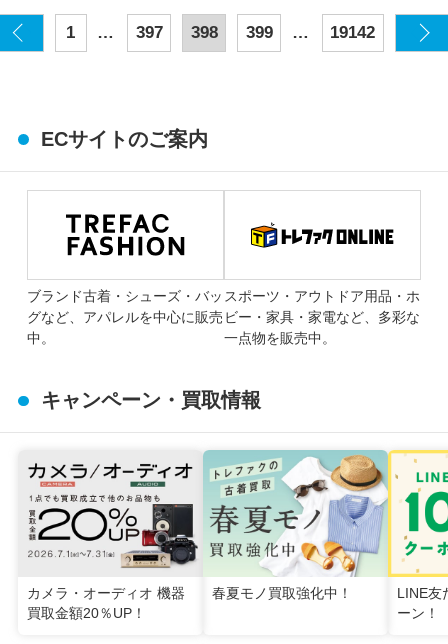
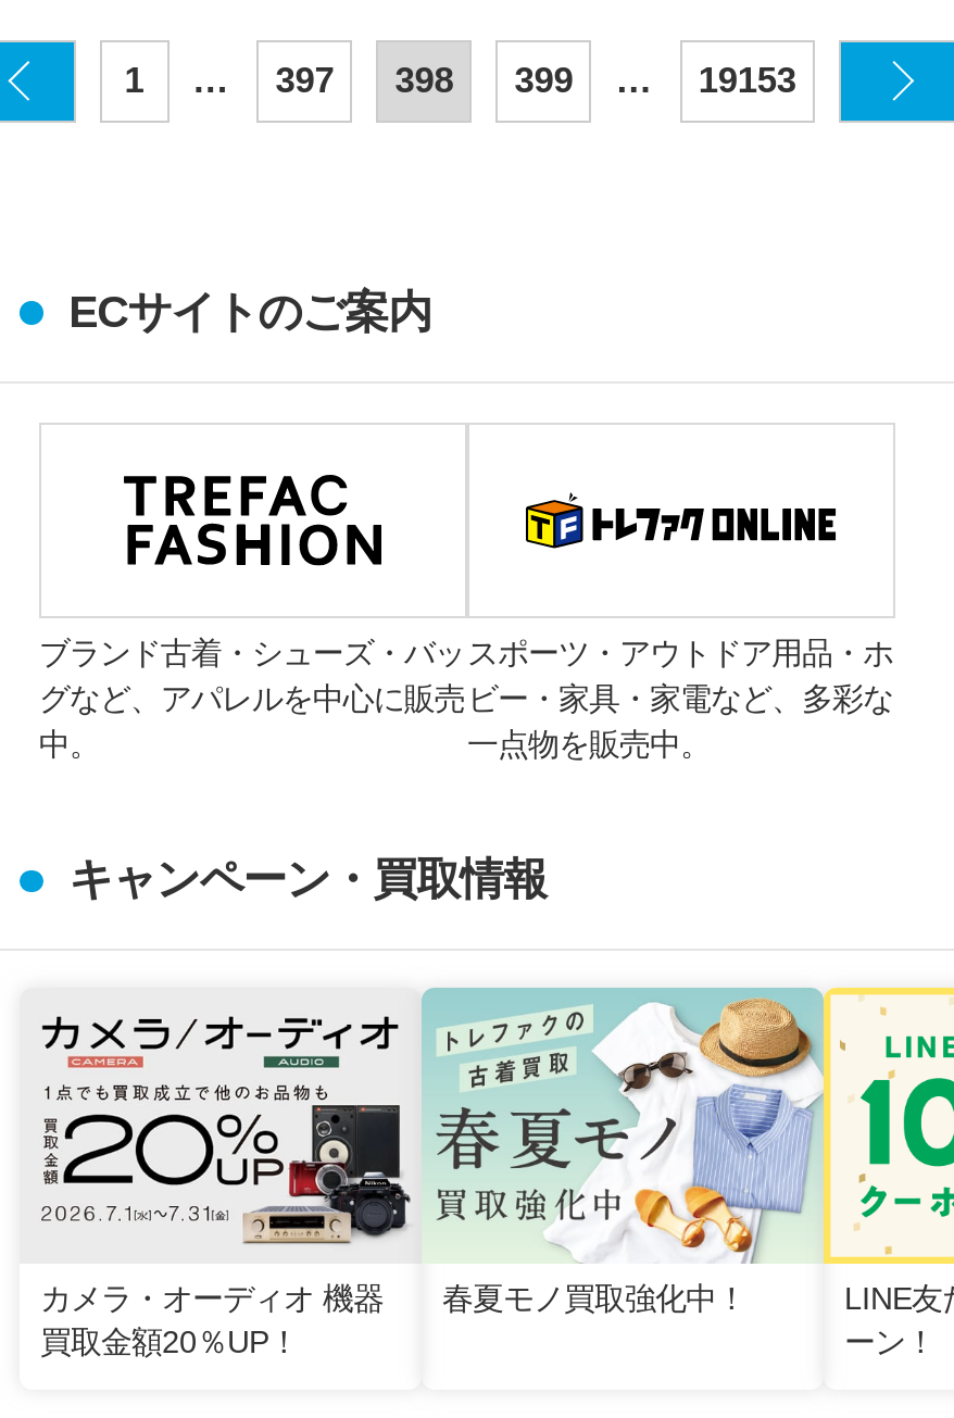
[330,23,375,42] 19142 -> [698,59,796,100] 19153

